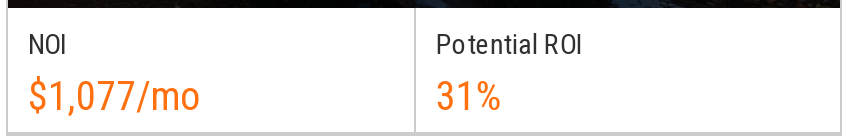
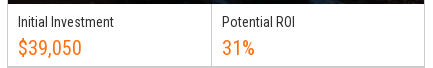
[28,28,200,120] NOI | $1,077/mo -> [18,14,114,60] Initial Investment | $39,050

